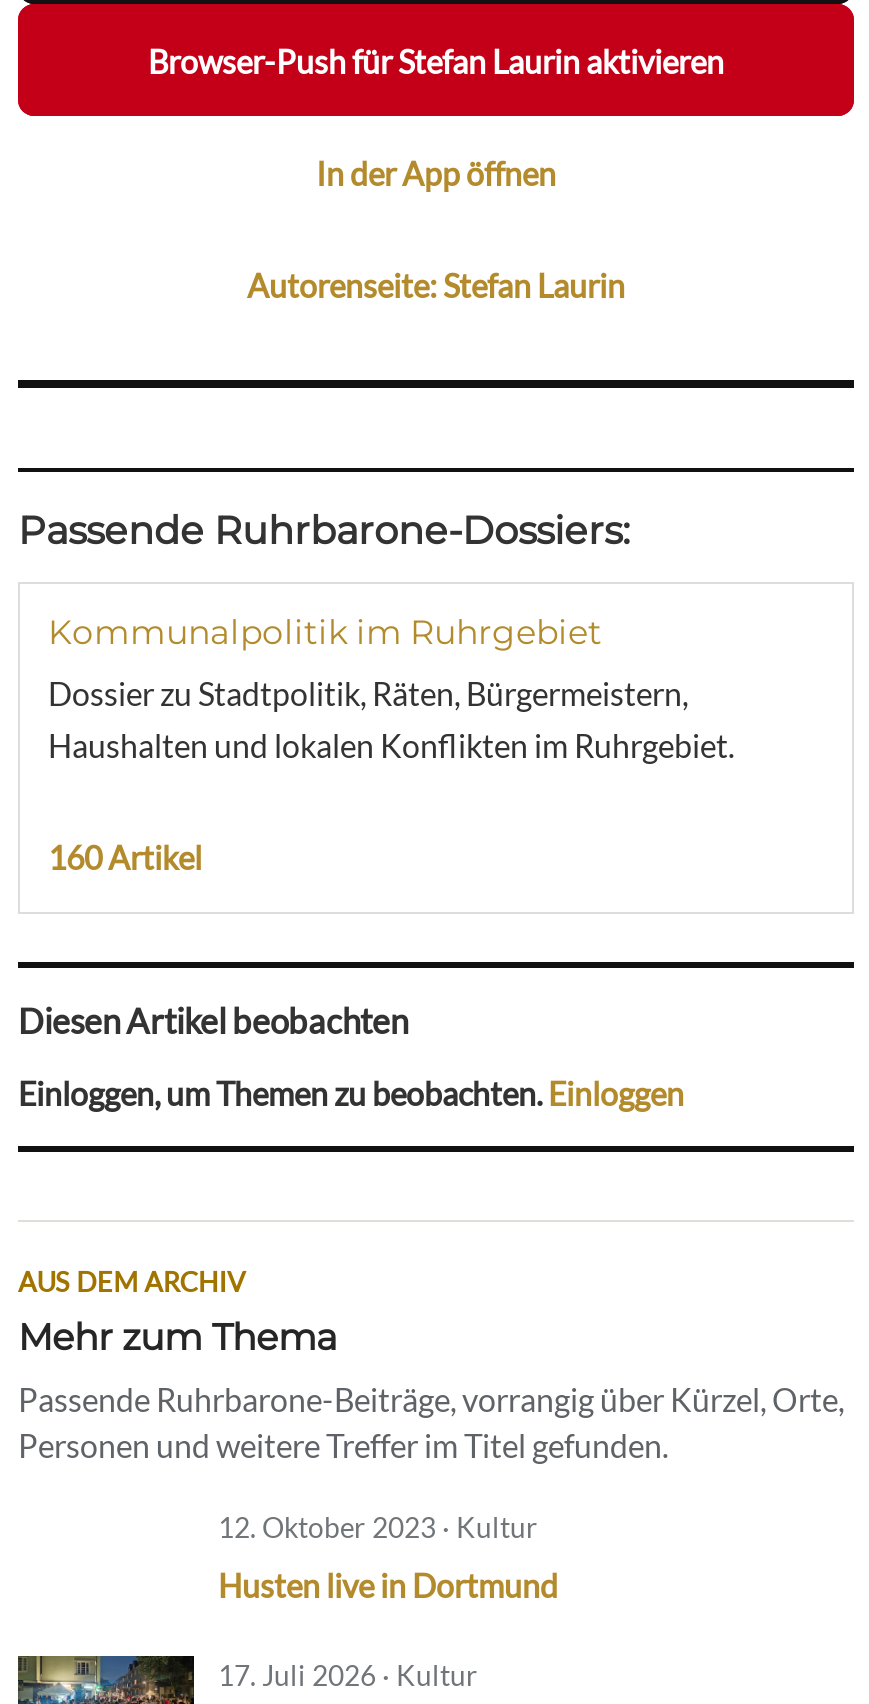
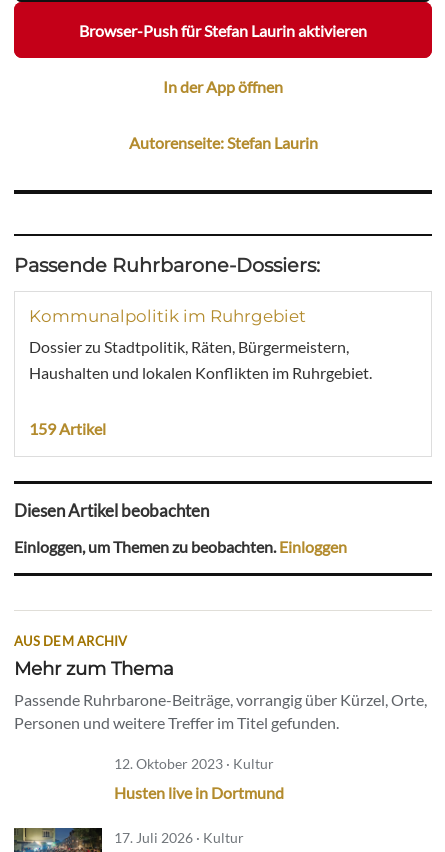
[48,839,202,877] 160 Artikel -> [29,419,106,438] 159 Artikel

